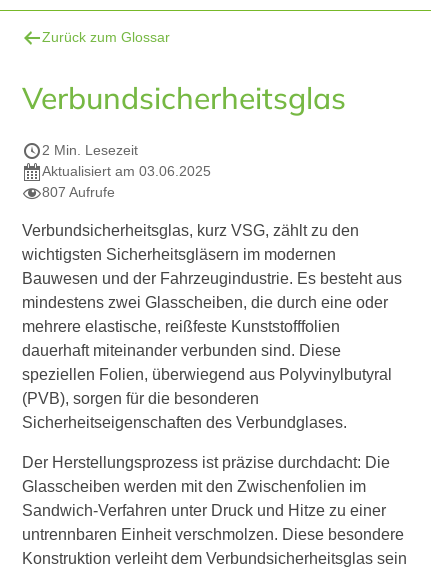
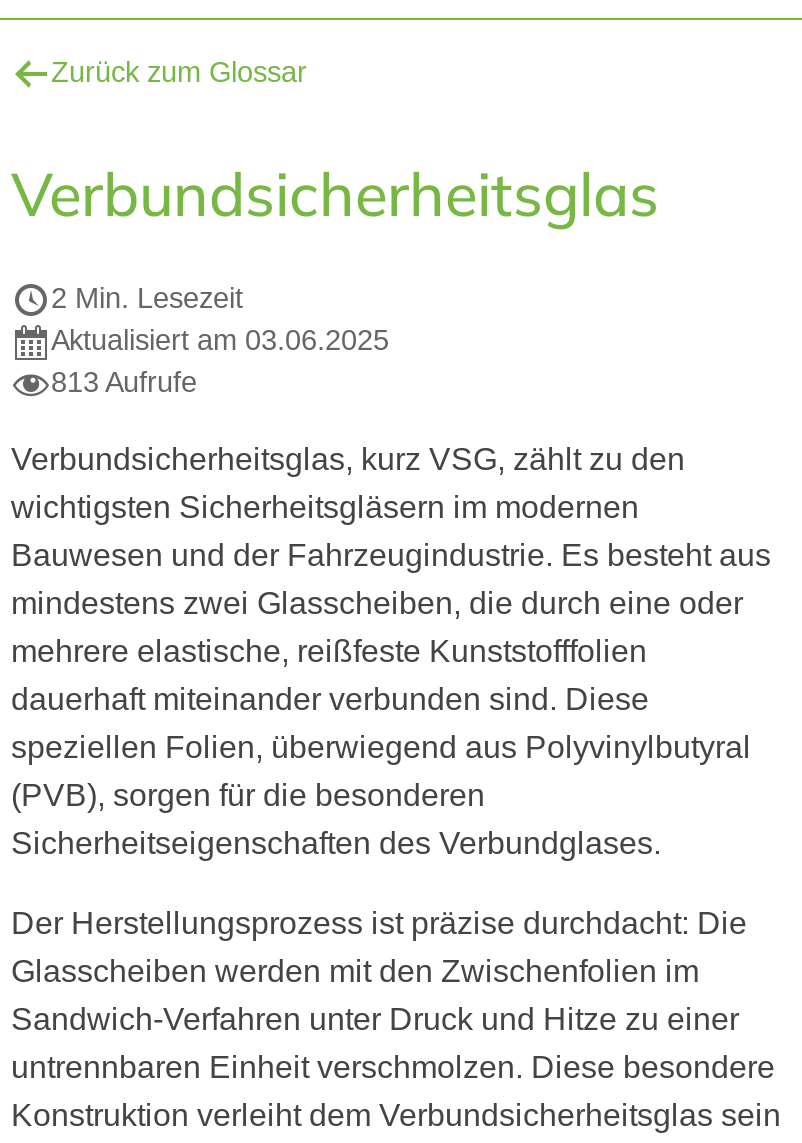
[42,184,115,200] 807 Aufrufe -> [51,366,197,398] 813 Aufrufe

